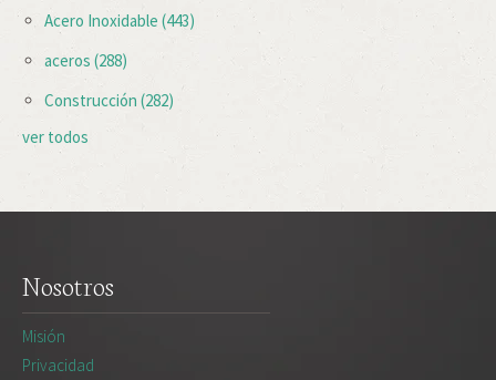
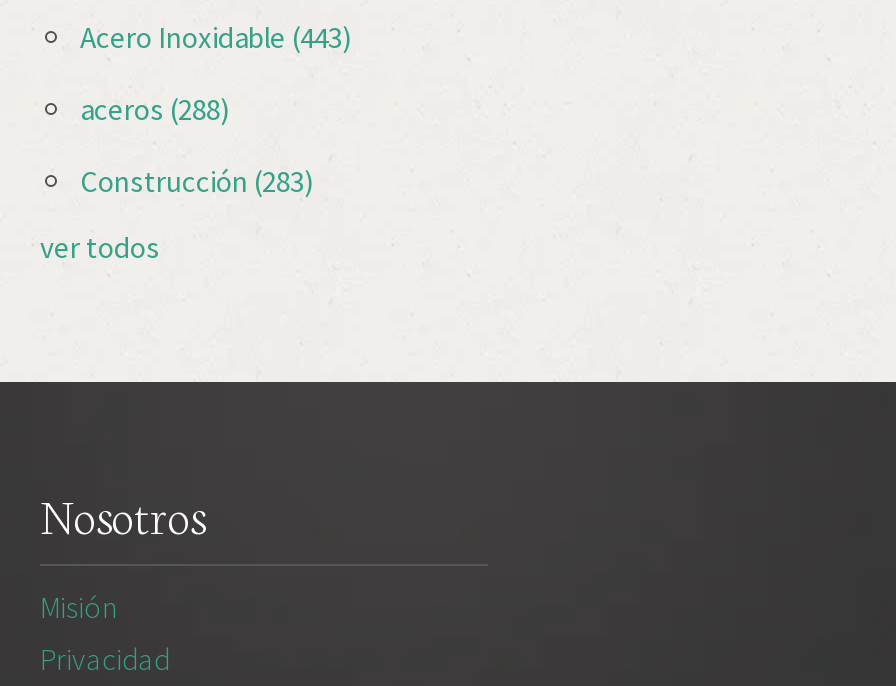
[44,90,174,111] Construcción (282) -> [80,162,314,200] Construcción (283)

